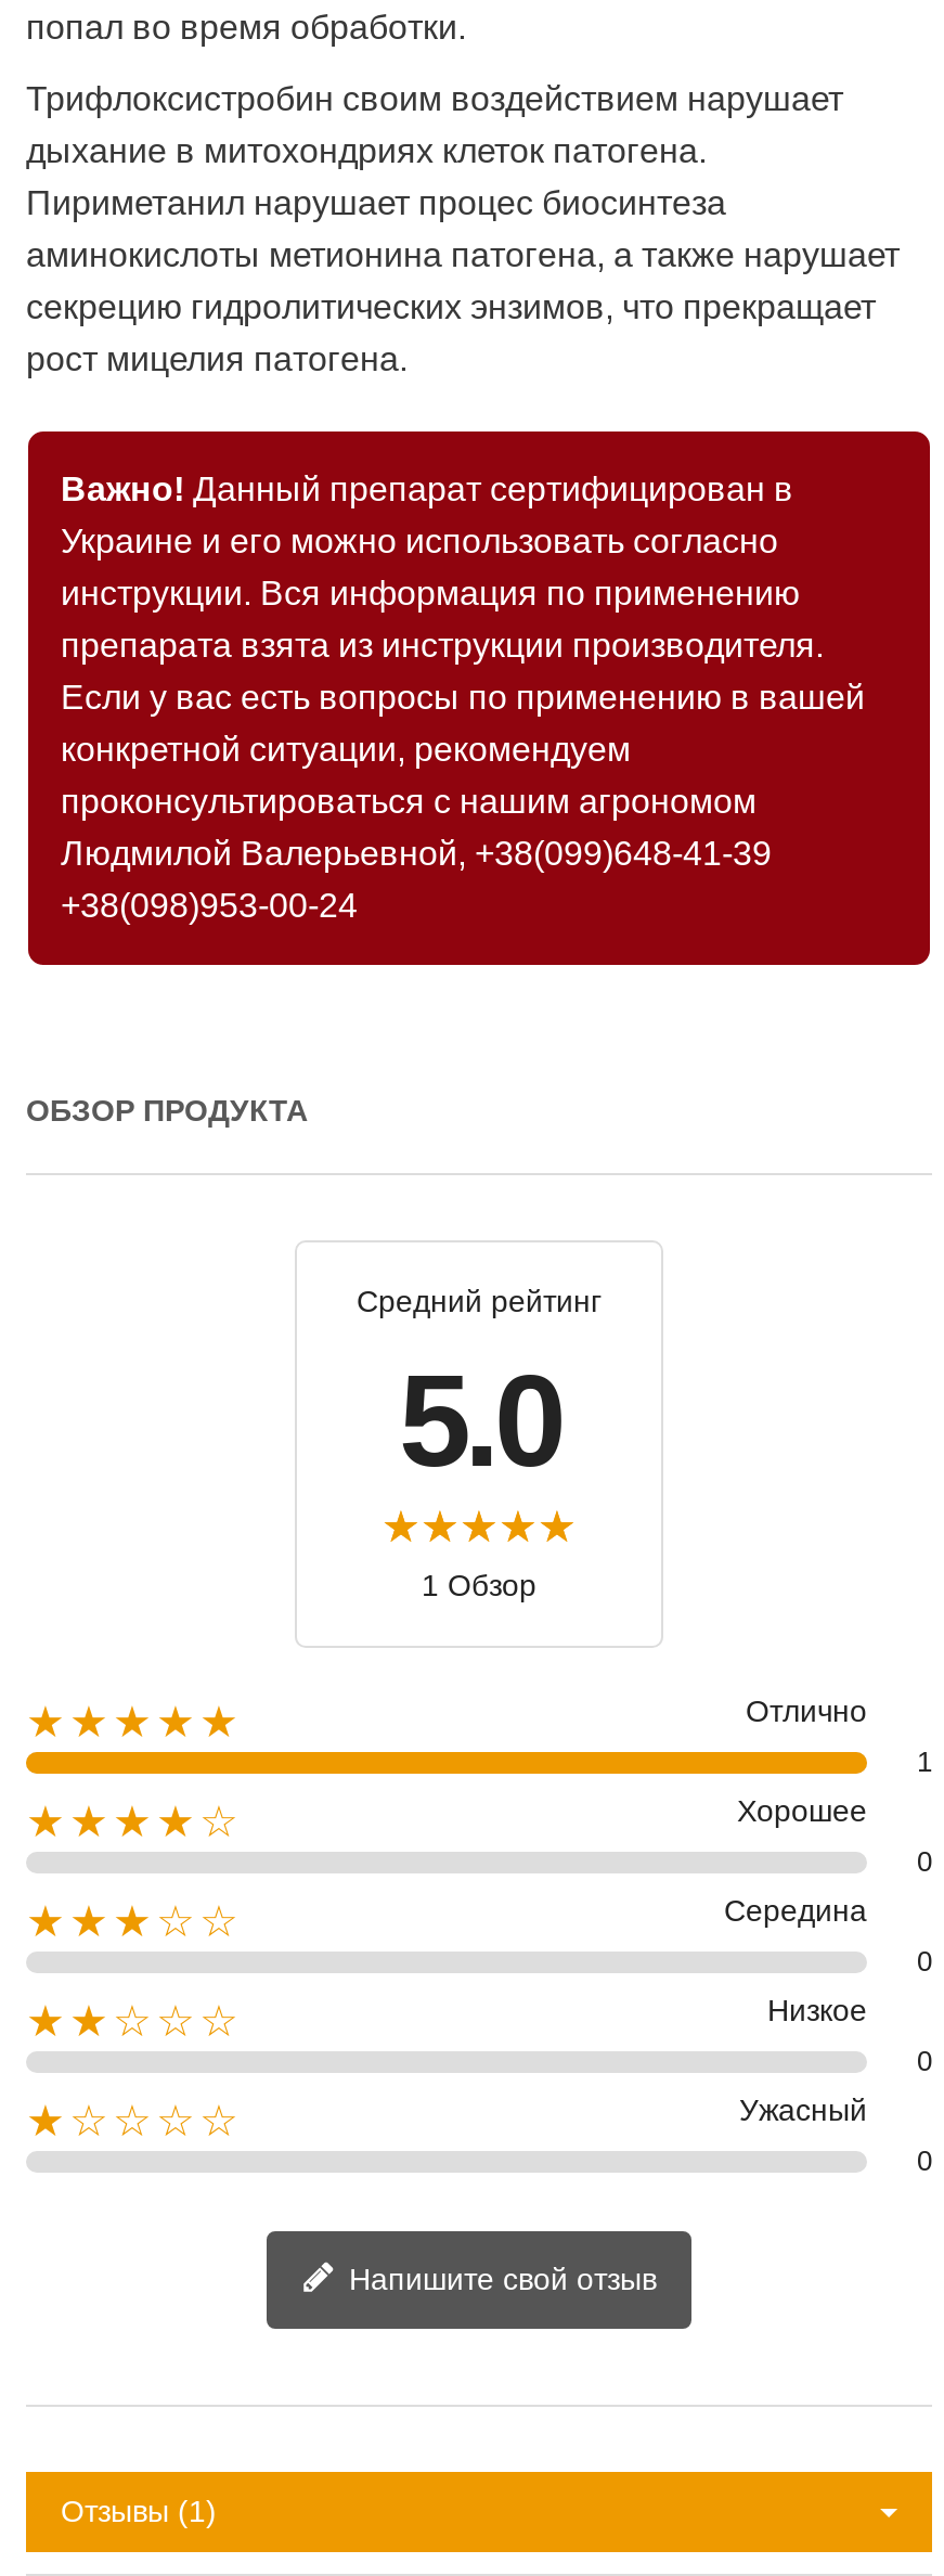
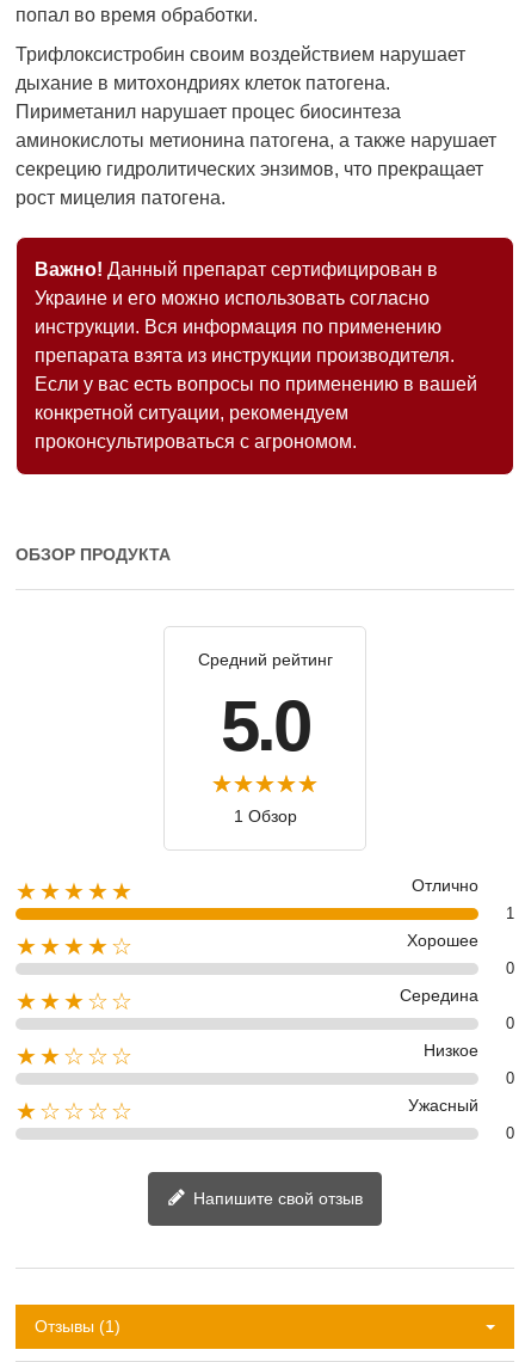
[61,783,772,924] проконсультироваться с нашим агрономом | Людмилой Валерьевной, +38(099)648-41-39 | +38(098)953-00-24 -> [35,431,357,452] проконсультироваться с агрономом.

